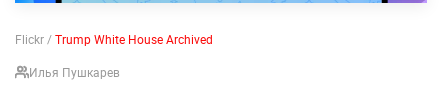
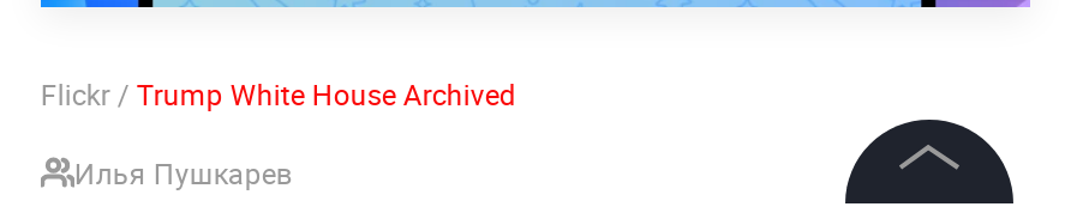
none -> [843,117,1016,206] [image]

